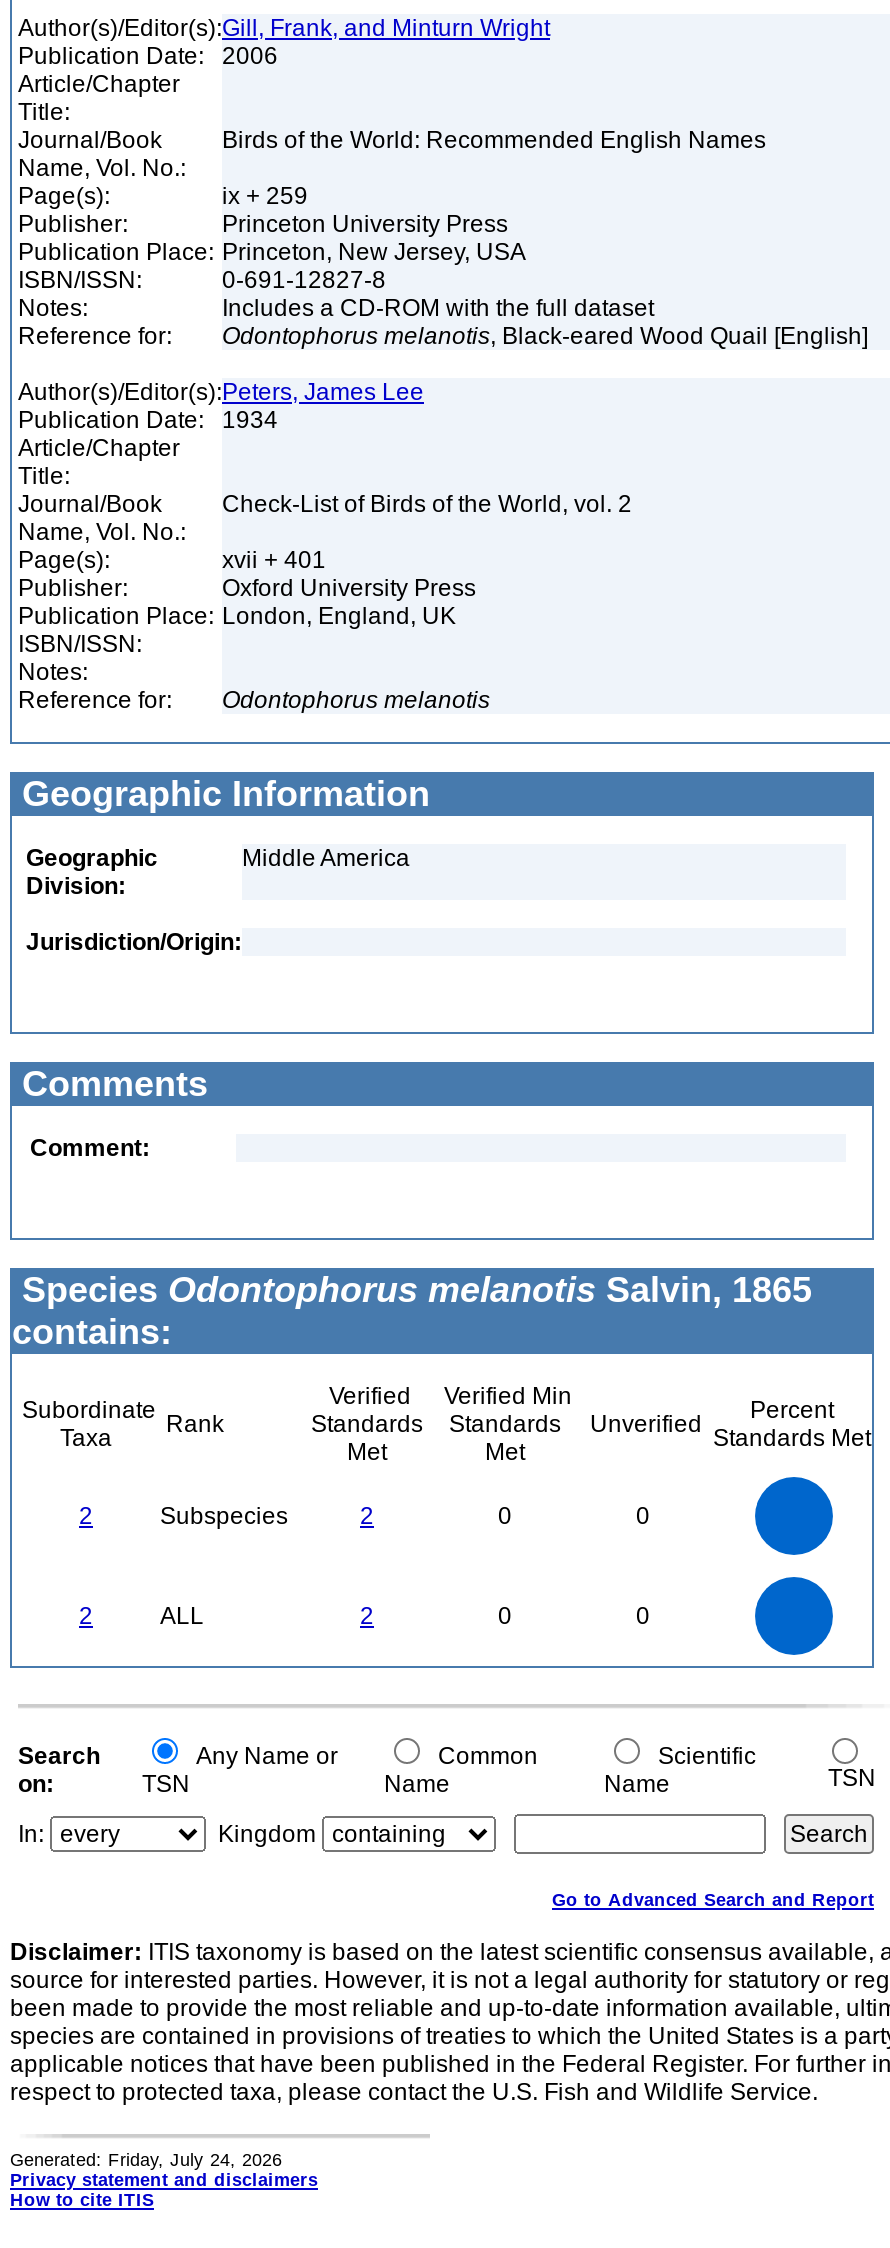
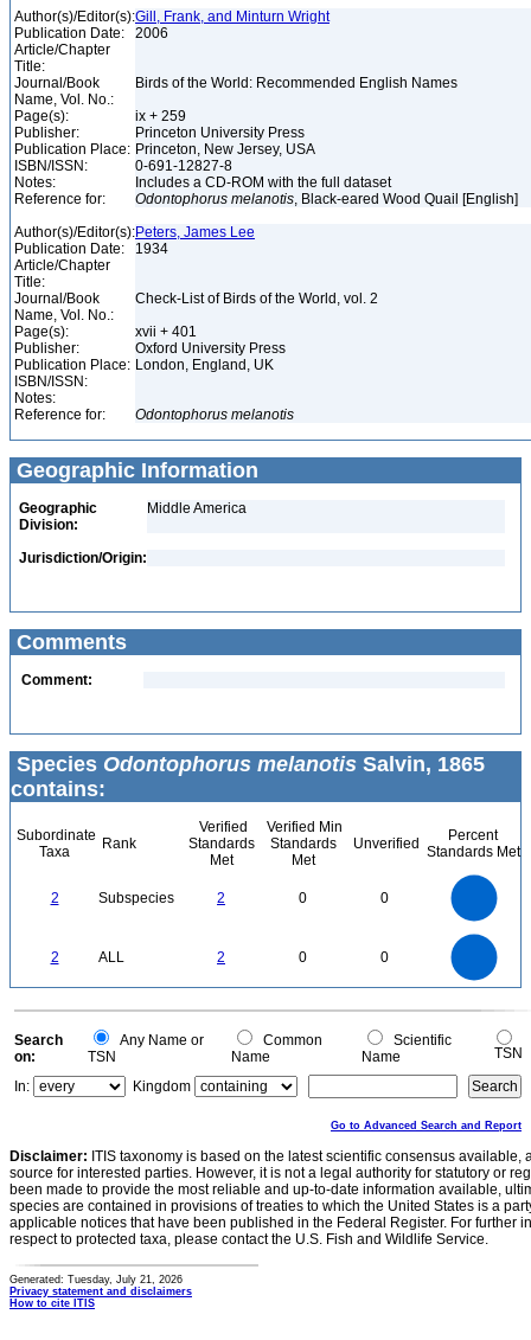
[10,2150,282,2170] Generated: Friday, July 24, 2026 -> [9,1274,183,1285] Generated: Tuesday, July 21, 2026

